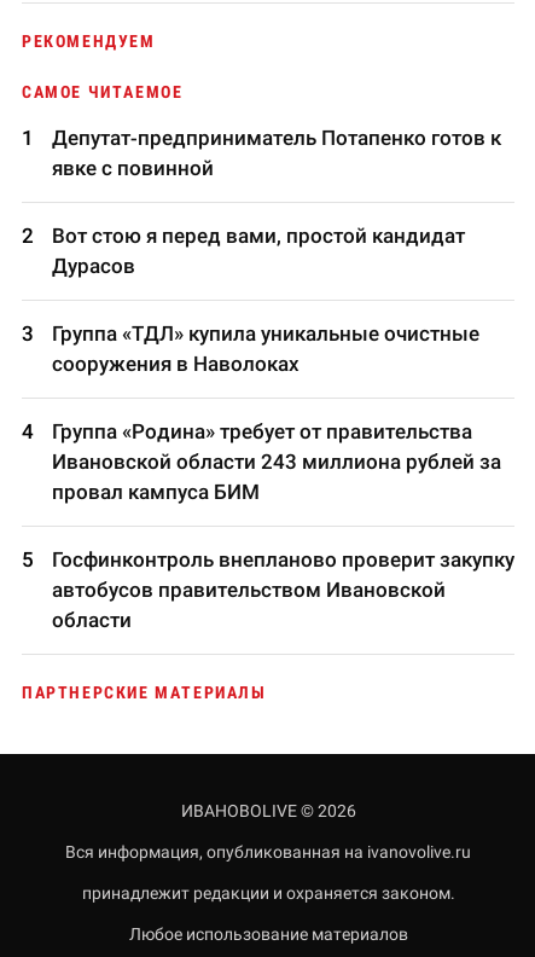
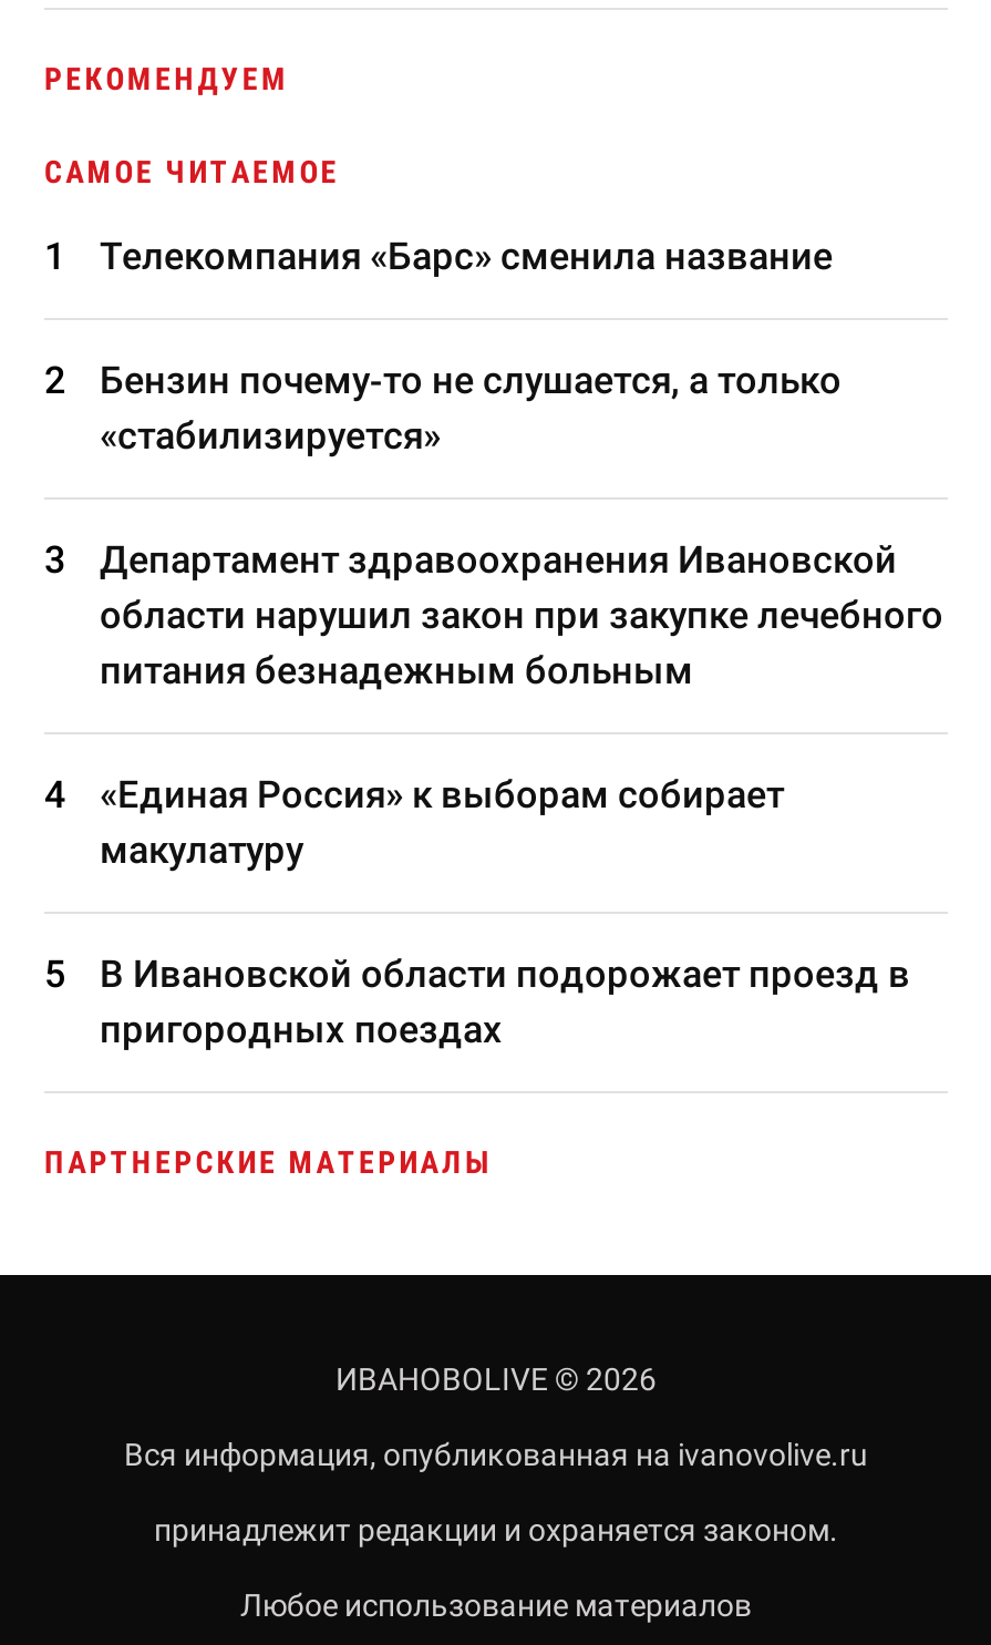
[52,126,501,180] Депутат-предприниматель Потапенко готов к | явке с повинной -> [100,234,833,278] Телекомпания «Барс» сменила название
[52,224,465,278] Вот стою я перед вами, простой кандидат | Дурасов -> [100,358,842,457] Бензин почему-то не слушается, а только | «стабилизируется»
[52,321,479,376] Группа «ТДЛ» купила уникальные очистные | сооружения в Наволоках -> [100,537,943,692] Департамент здравоохранения Ивановской | области нарушил закон при закупке лечебного | питания безнадежным больным
[52,419,501,504] Группа «Родина» требует от правительства | Ивановской области 243 миллиона рублей за | провал кампуса БИМ -> [100,772,784,872] «Единая Россия» к выборам собирает | макулатуру
[52,547,514,632] Госфинконтроль внепланово проверит закупку | автобусов правительством Ивановской | области -> [100,952,910,1051] В Ивановской области подорожает проезд в | пригородных поездах

